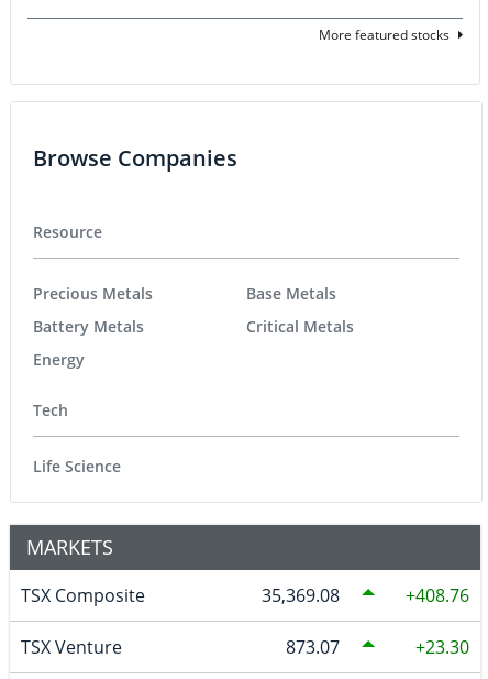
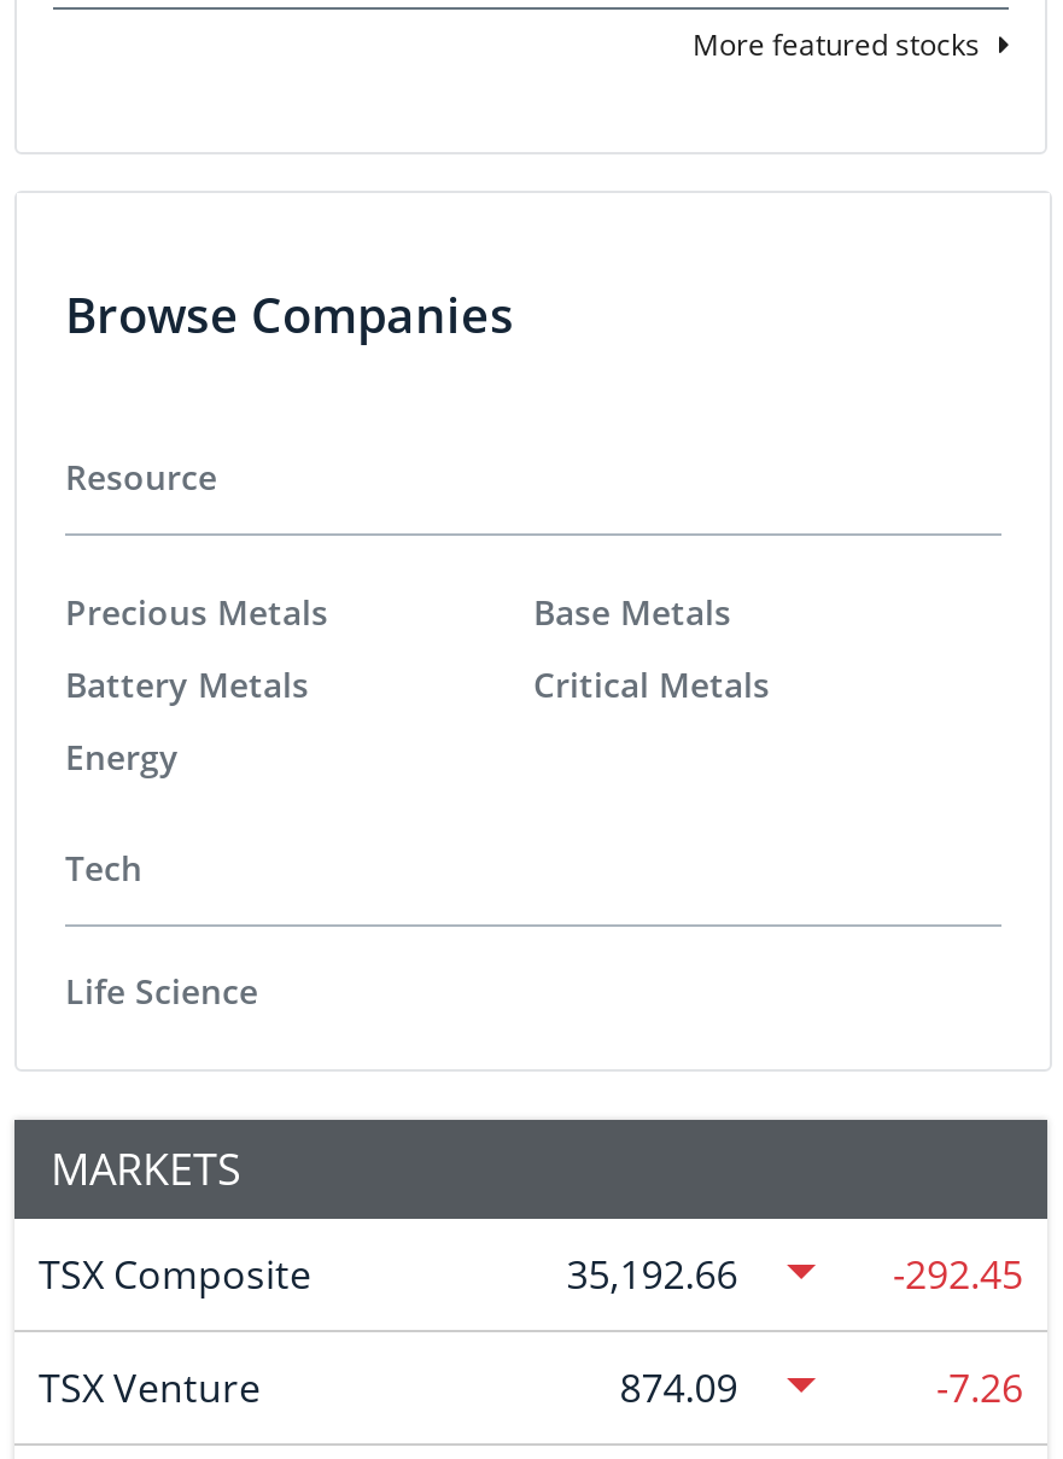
[261,583,339,607] 35,369.08 -> [567,1247,738,1300] 35,192.66
[415,583,469,607] 408.76 -> [893,1247,1023,1300] -292.45
[286,635,339,659] 873.07 -> [620,1361,738,1414] 874.09
[425,635,469,659] 23.30 -> [936,1361,1023,1414] -7.26

